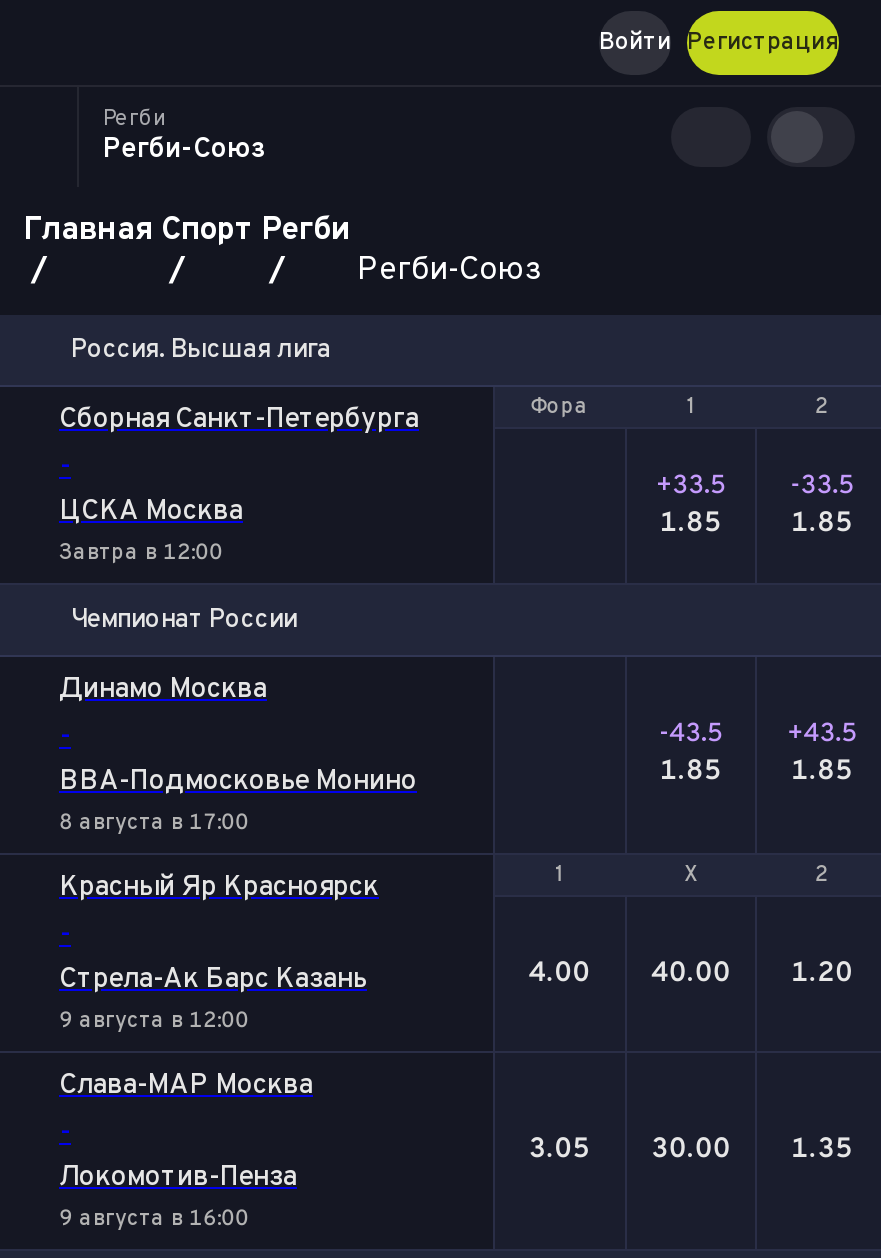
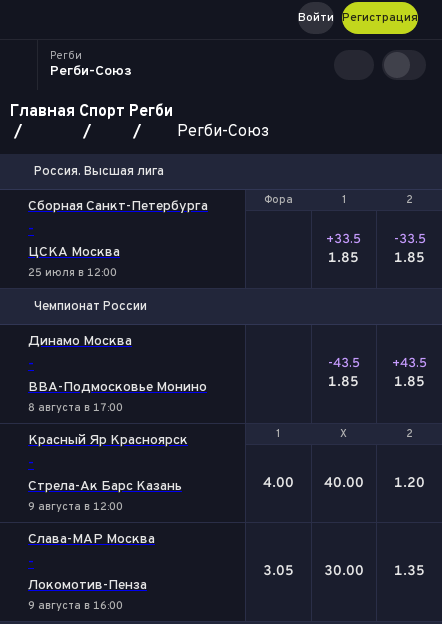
[59,539,223,567] Завтра в 12:00 -> [28,266,117,280] 25 июля в 12:00

